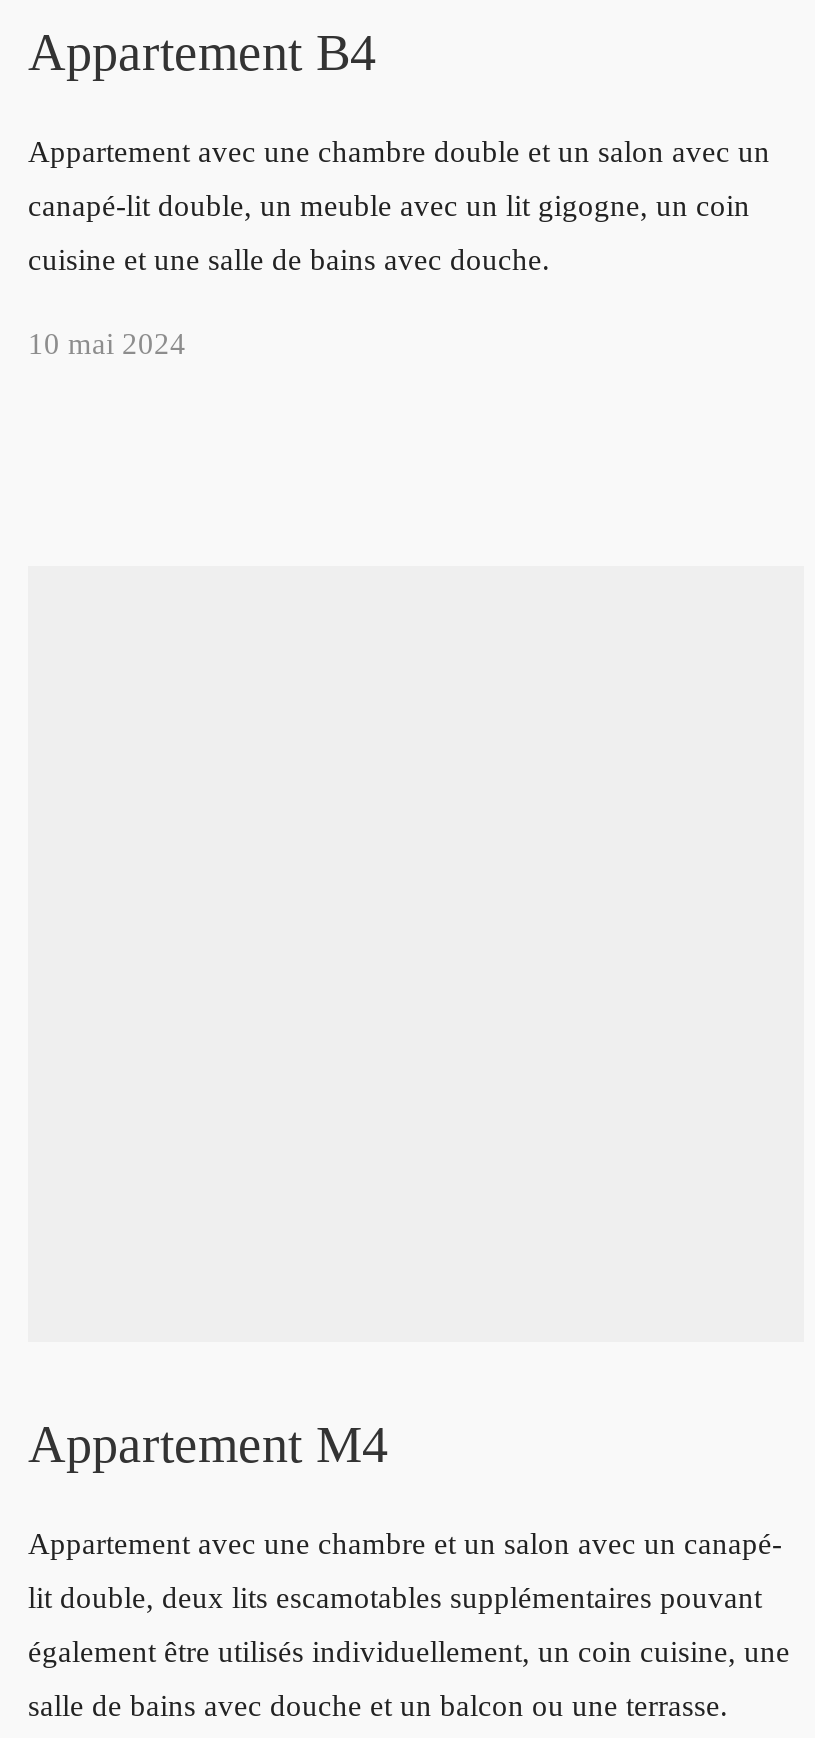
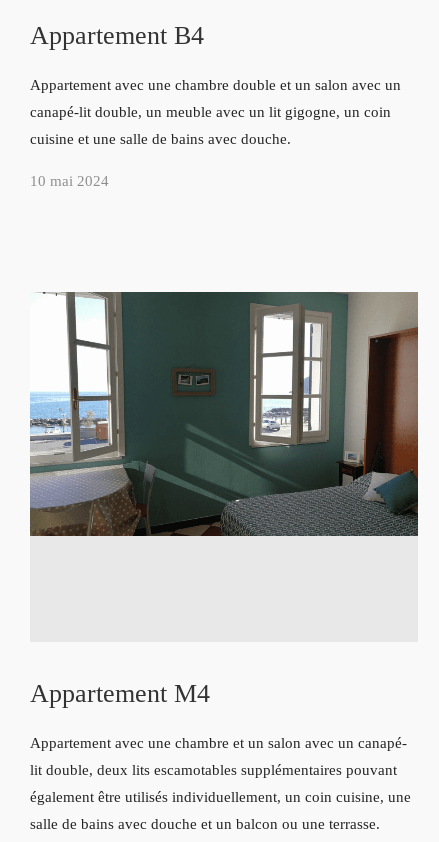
none -> [29,291,419,537] [image]

